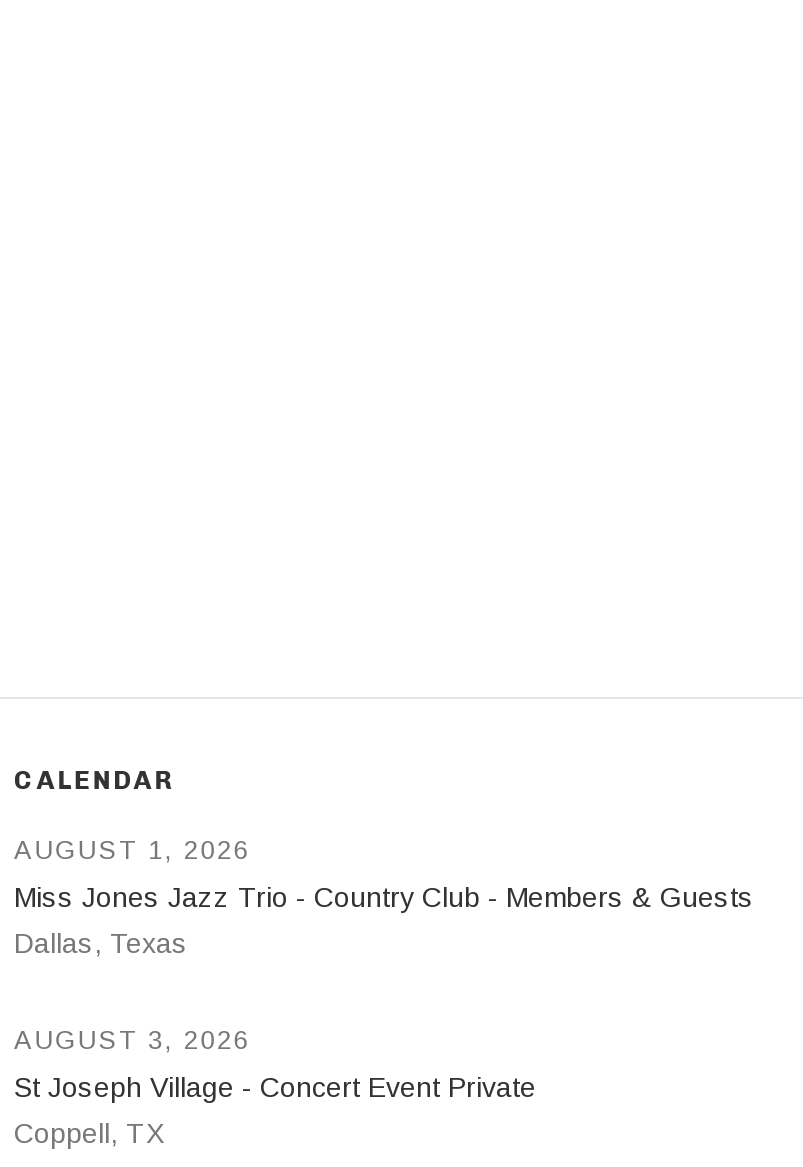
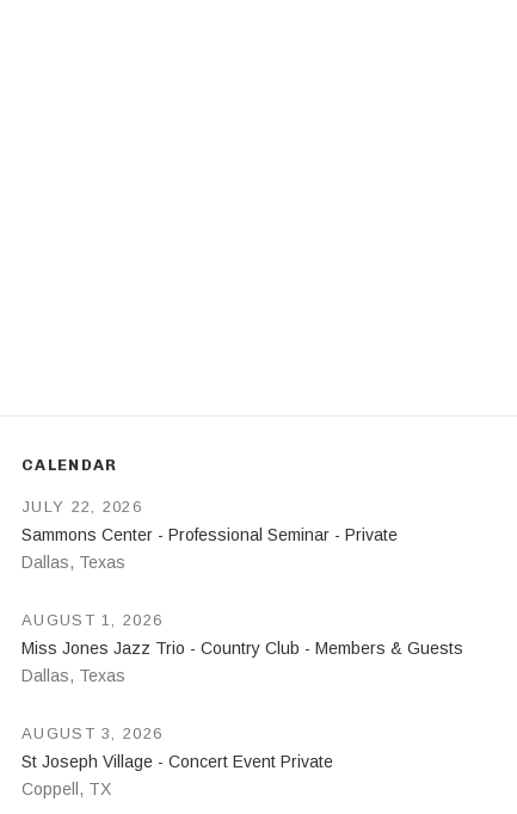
none -> [21,525,398,572] Sammons Center - Professional Seminar - Private | Dallas, Texas
none -> [21,498,142,516] JULY 22, 2026

